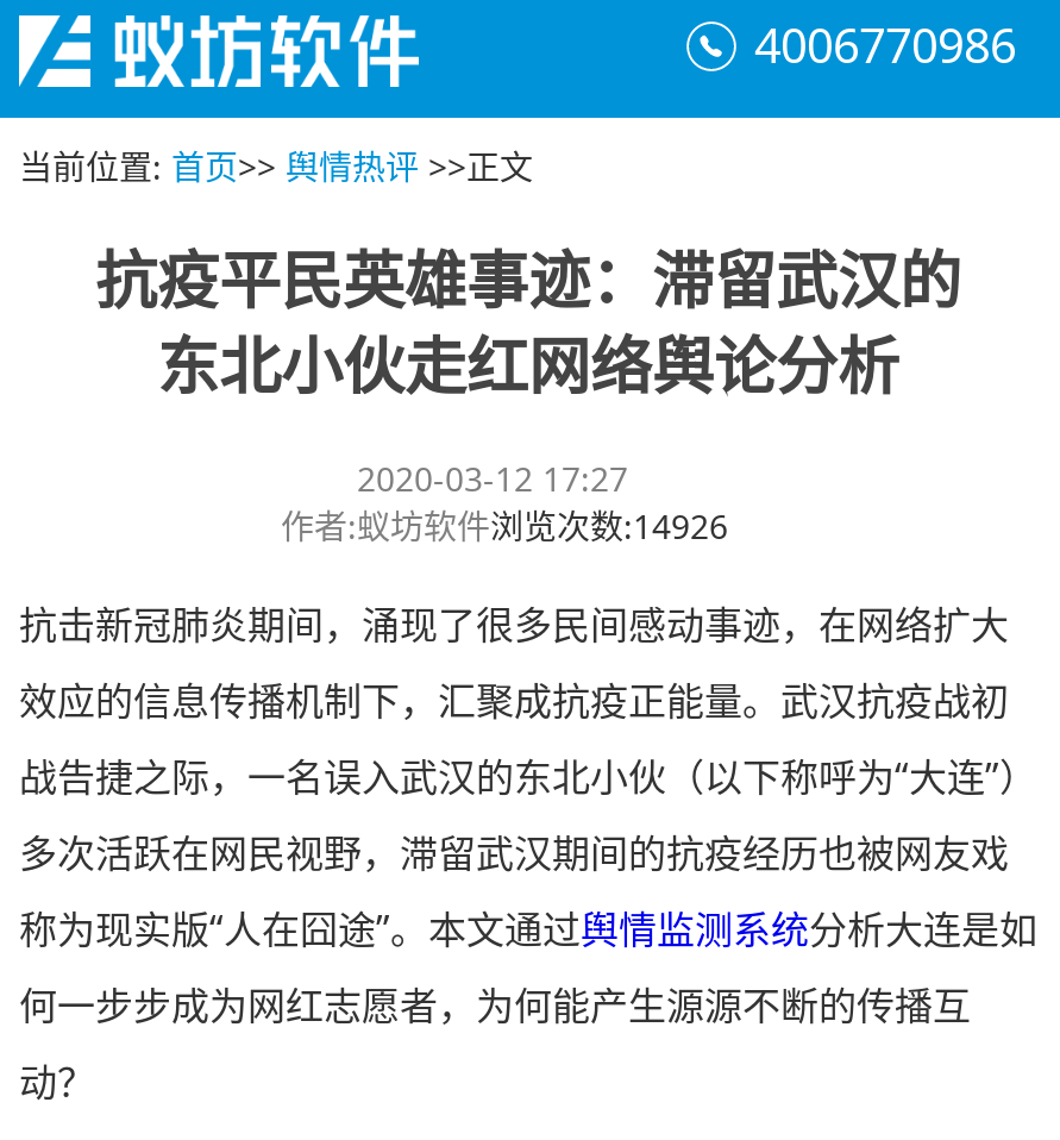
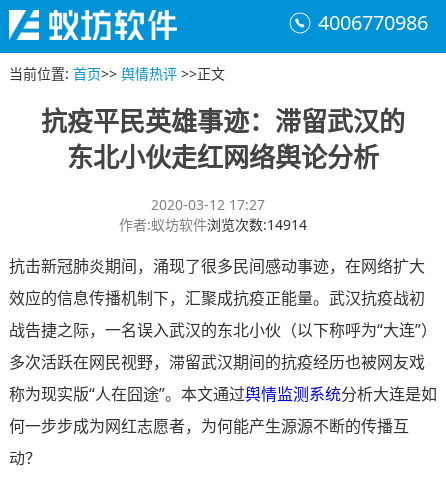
[281,503,728,549] 作者:蚁坊软件浏览次数:14926 -> [119,215,307,234] 作者:蚁坊软件浏览次数:14914

